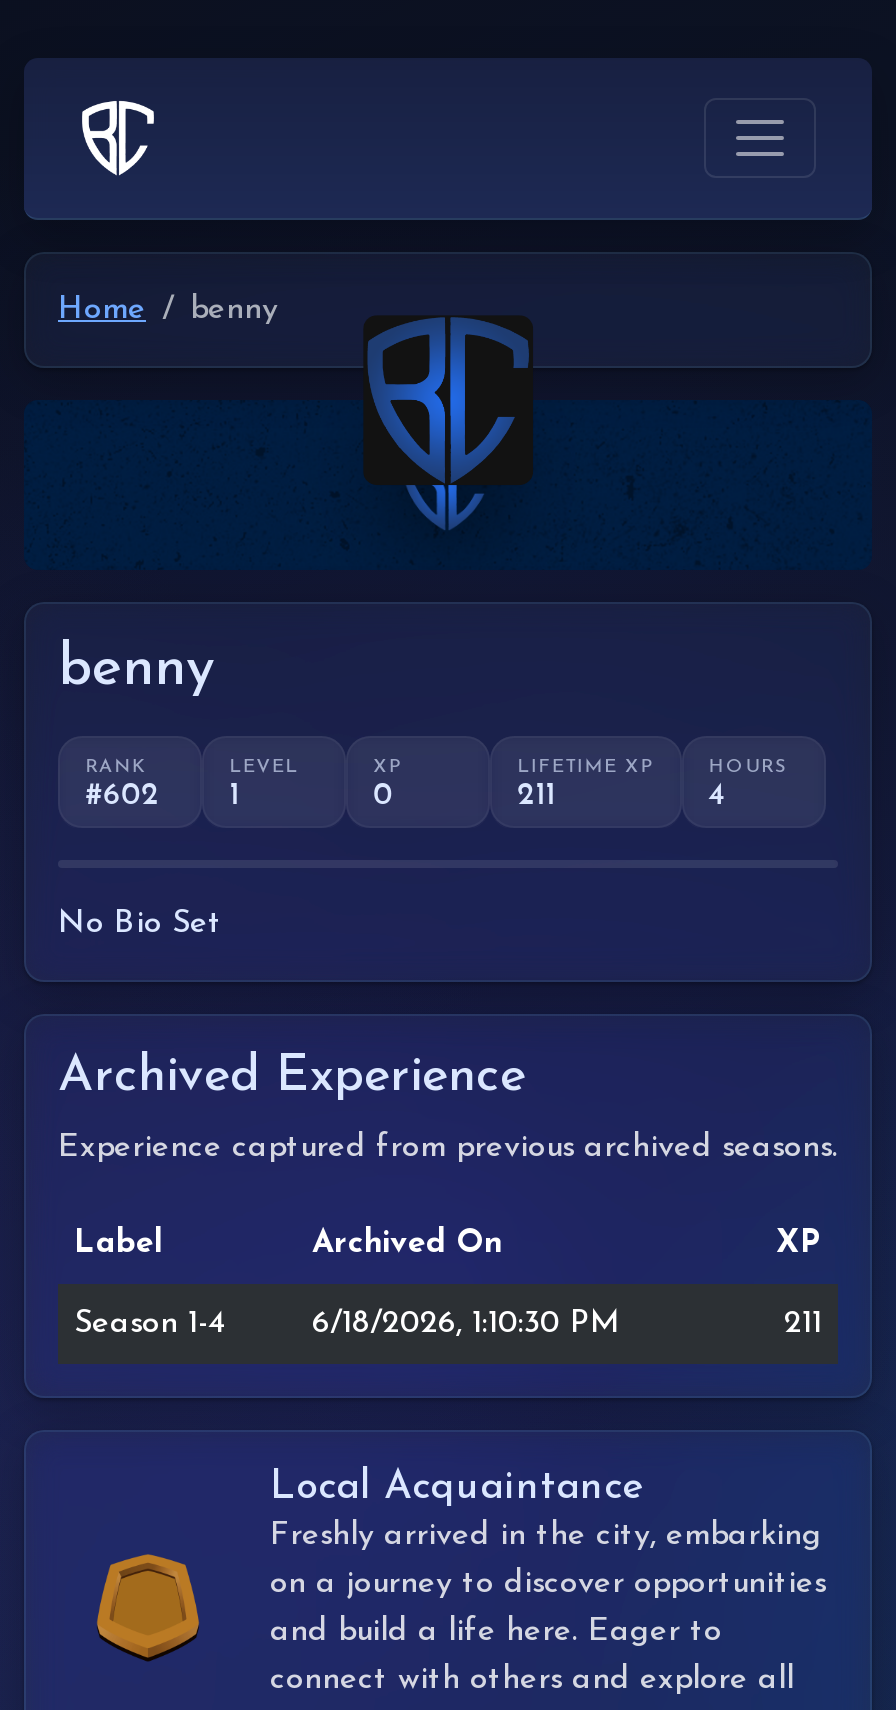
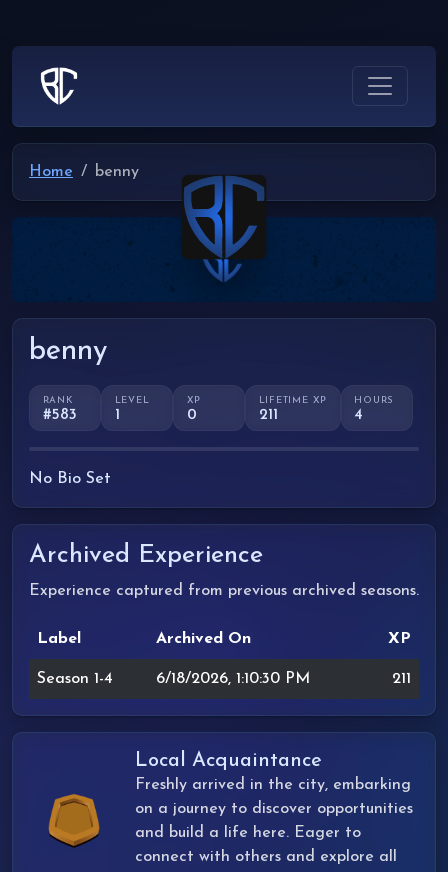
[85,781,159,811] #602 -> [43,408,77,423] #583

